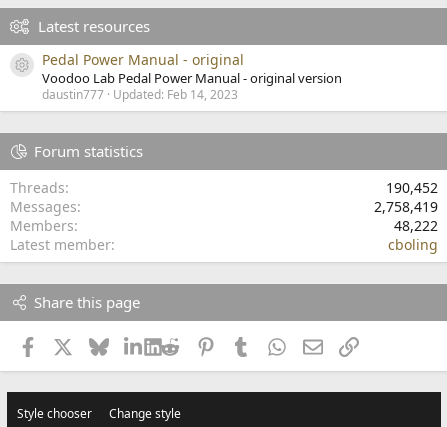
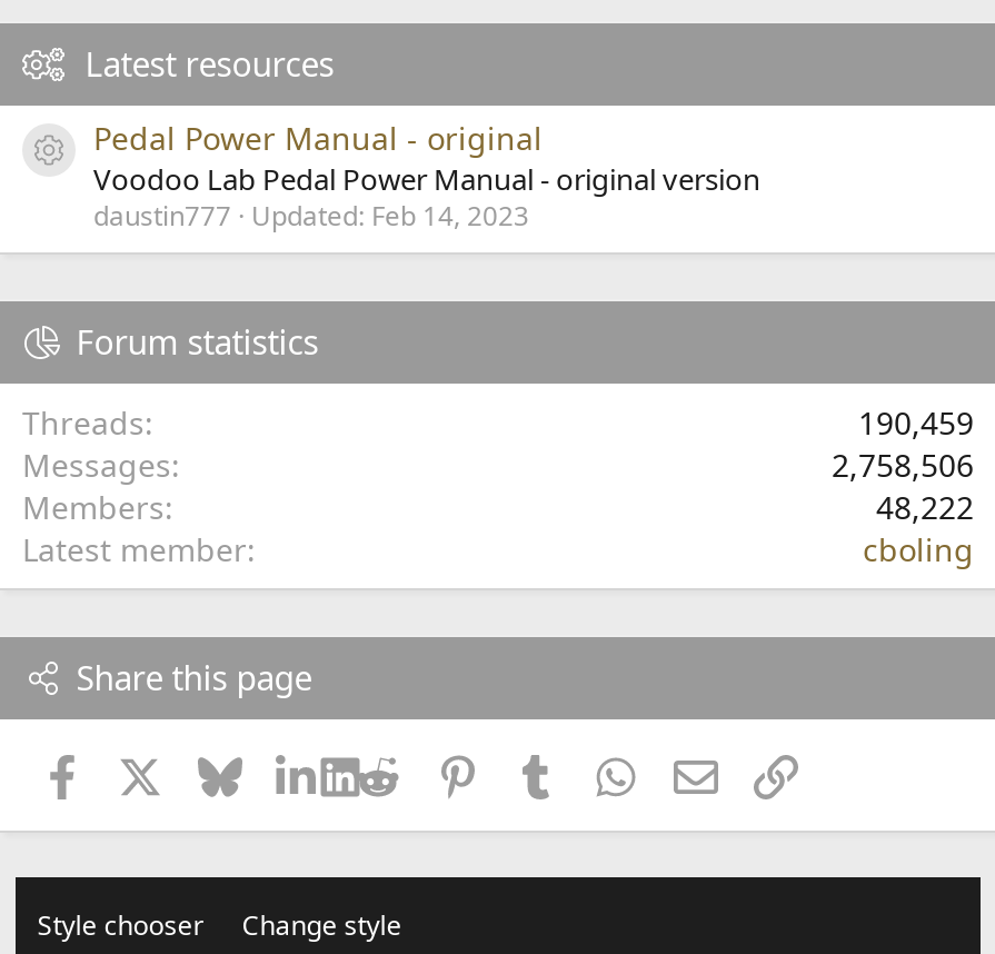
[386,178,438,197] 190,452 -> [858,402,974,444] 190,459
[374,197,438,216] 2,758,419 -> [832,444,974,486] 2,758,506

